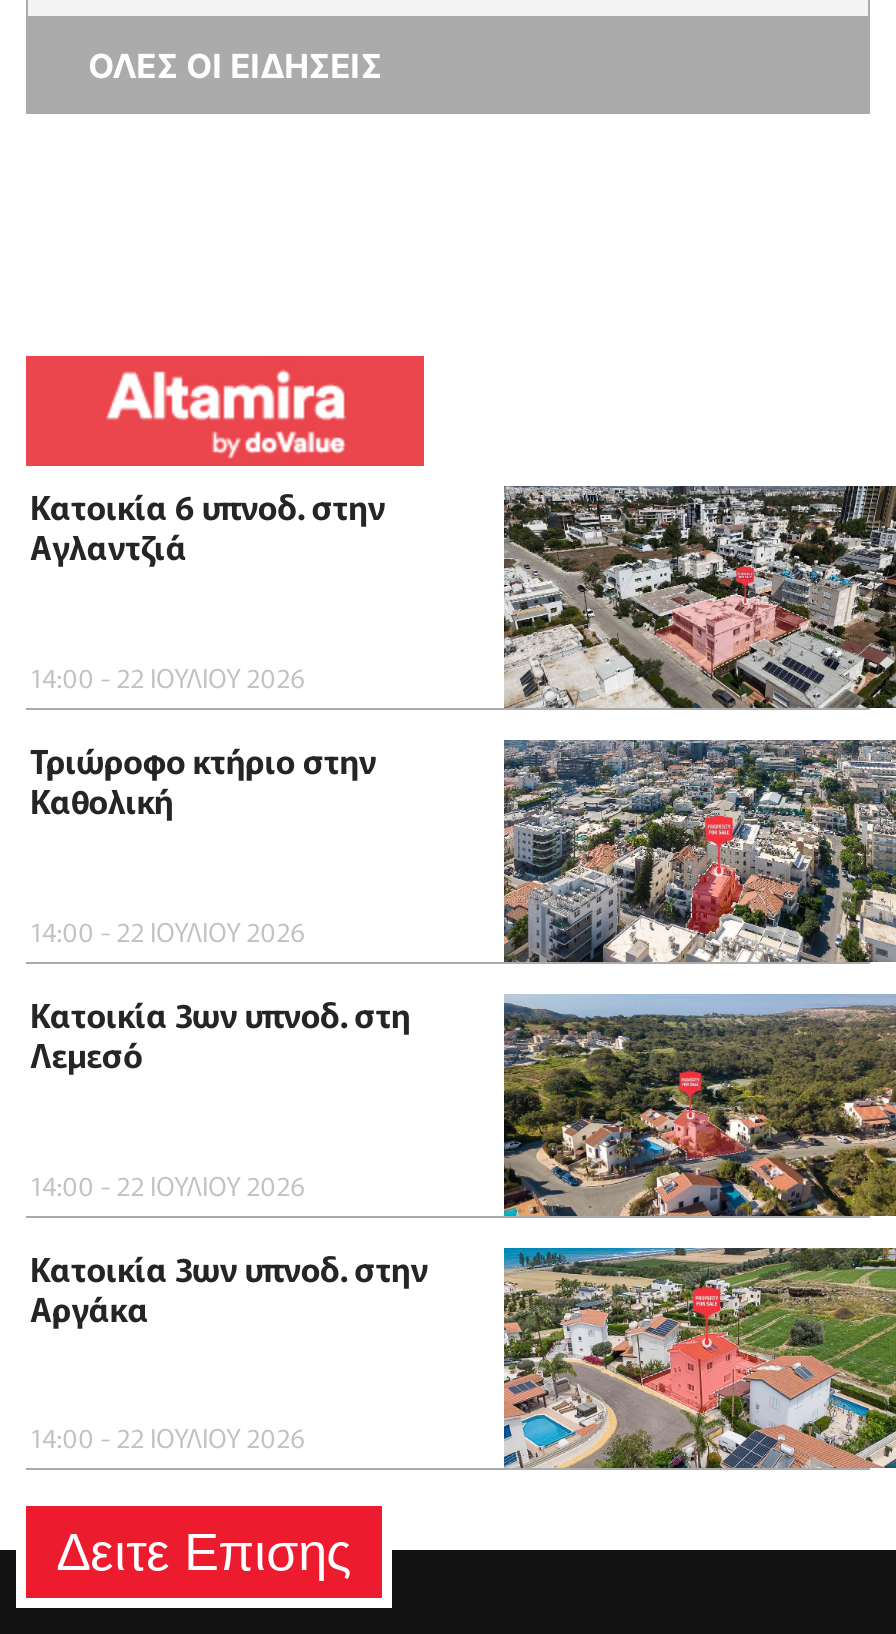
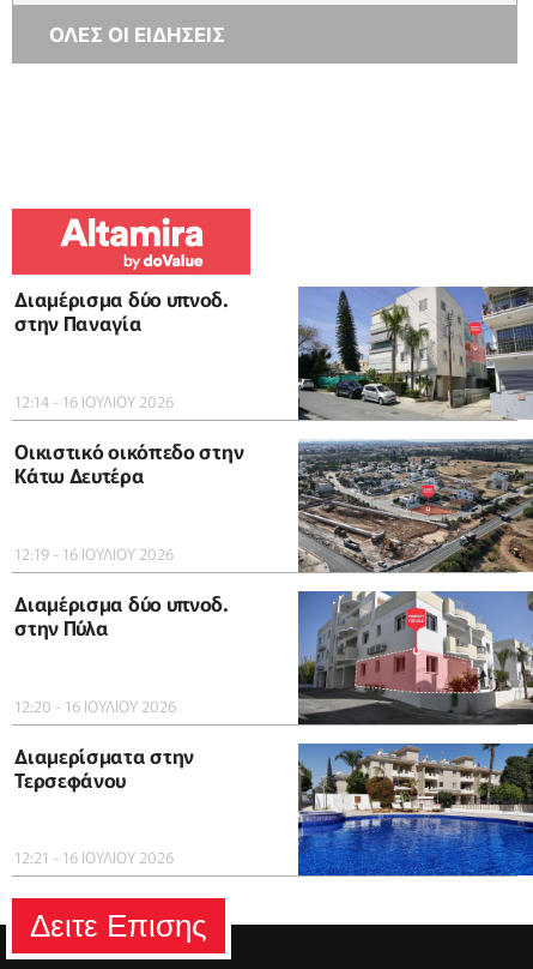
[30,482,385,570] Κατοικία 6 υπνοδ. στην | Αγλαντζιά -> [14,284,227,337] Διαμέρισμα δύο υπνοδ. | στην Παναγία
[502,484,890,710] [image] -> [297,285,529,421] [image]
[30,657,304,695] 14:00 - 22 ΙΟΥΛΙΟΥ 2026 -> [14,389,174,412] 12:14 - 16 ΙΟΥΛΙΟΥ 2026
[30,735,376,823] Τριώροφο κτήριο στην | Καθολική -> [14,436,243,489] Οικιστικό οικόπεδο στην | Κάτω Δευτέρα
[504,740,890,964] [image] -> [298,439,529,573] [image]
[30,911,304,949] 14:00 - 22 ΙΟΥΛΙΟΥ 2026 -> [14,542,174,564] 12:19 - 16 ΙΟΥΛΙΟΥ 2026
[30,989,410,1077] Κατοικία 3ων υπνοδ. στη | Λεμεσό -> [14,588,227,641] Διαμέρισμα δύο υπνοδ. | στην Πύλα
[502,994,890,1218] [image] -> [297,591,529,726] [image]
[30,1165,304,1203] 14:00 - 22 ΙΟΥΛΙΟΥ 2026 -> [14,694,176,717] 12:20 - 16 ΙΟΥΛΙΟΥ 2026
[30,1243,428,1331] Κατοικία 3ων υπνοδ. στην | Αργάκα -> [14,741,194,793] Διαμερίσματα στην | Τερσεφάνου
[502,1246,890,1470] [image] -> [297,742,529,877] [image]
[30,1419,304,1457] 14:00 - 22 ΙΟΥΛΙΟΥ 2026 -> [14,846,174,869] 12:21 - 16 ΙΟΥΛΙΟΥ 2026

